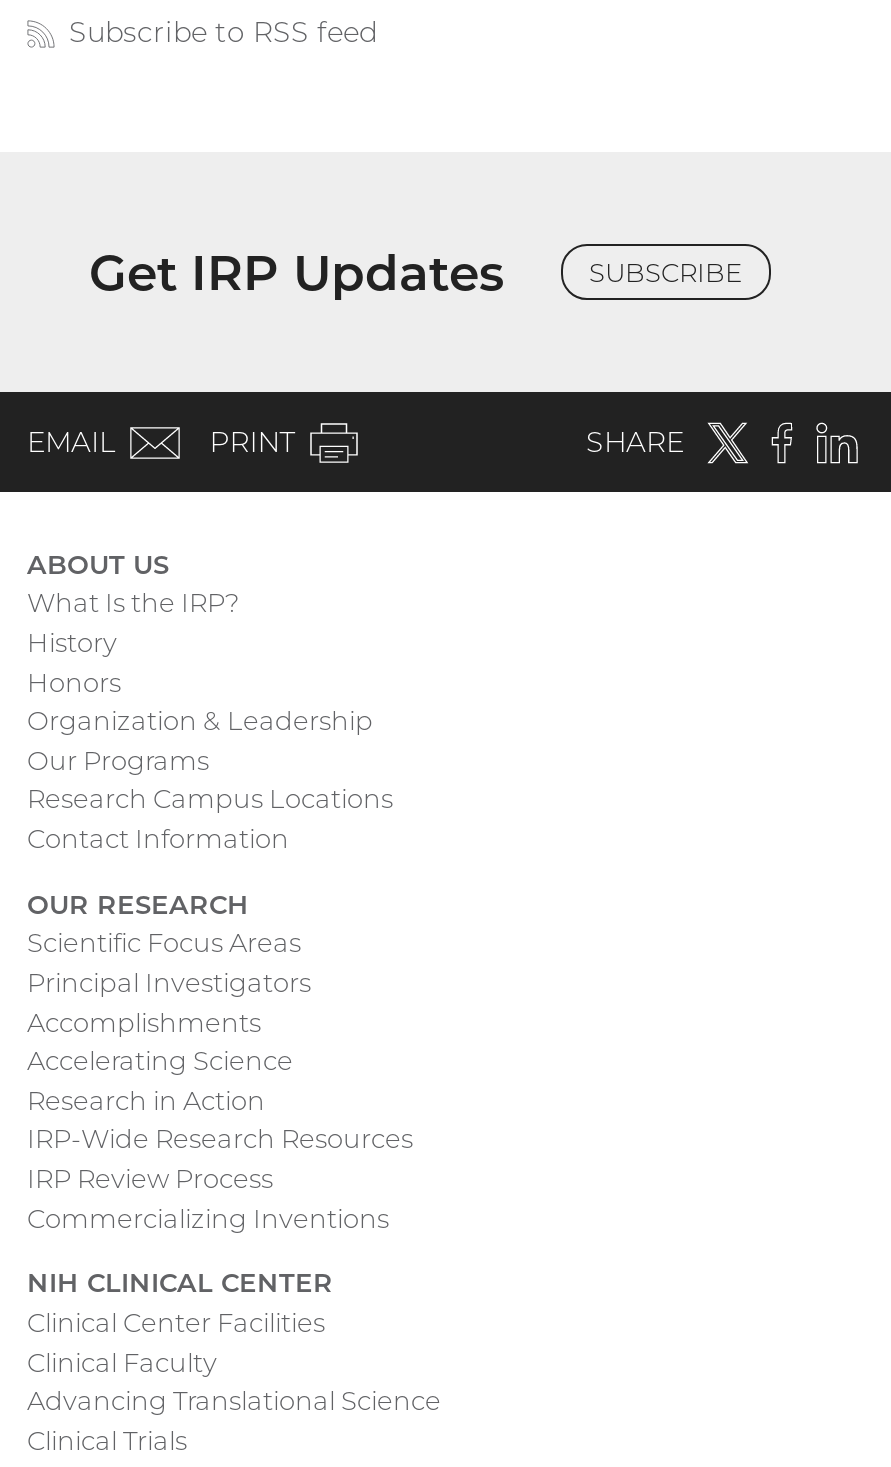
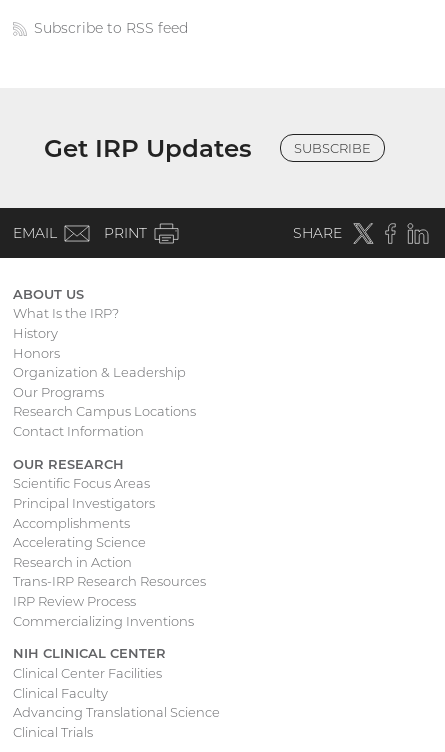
[27,1123,413,1155] IRP-Wide Research Resources -> [13,573,206,589] Trans-IRP Research Resources

